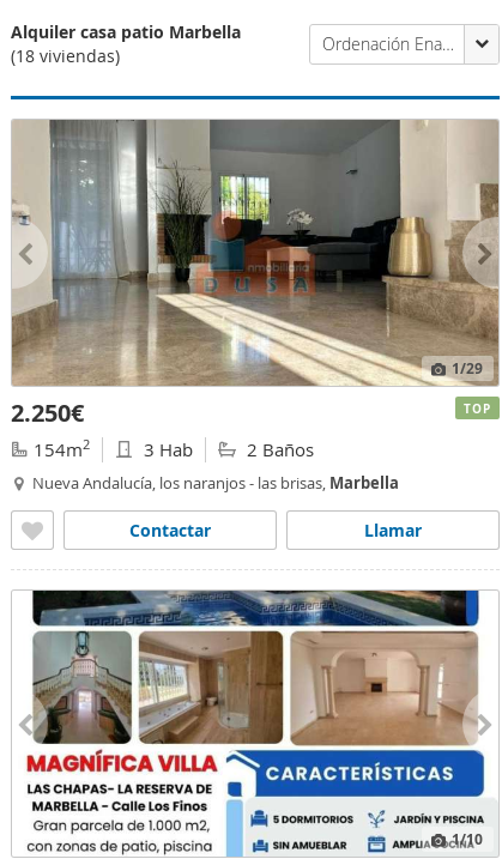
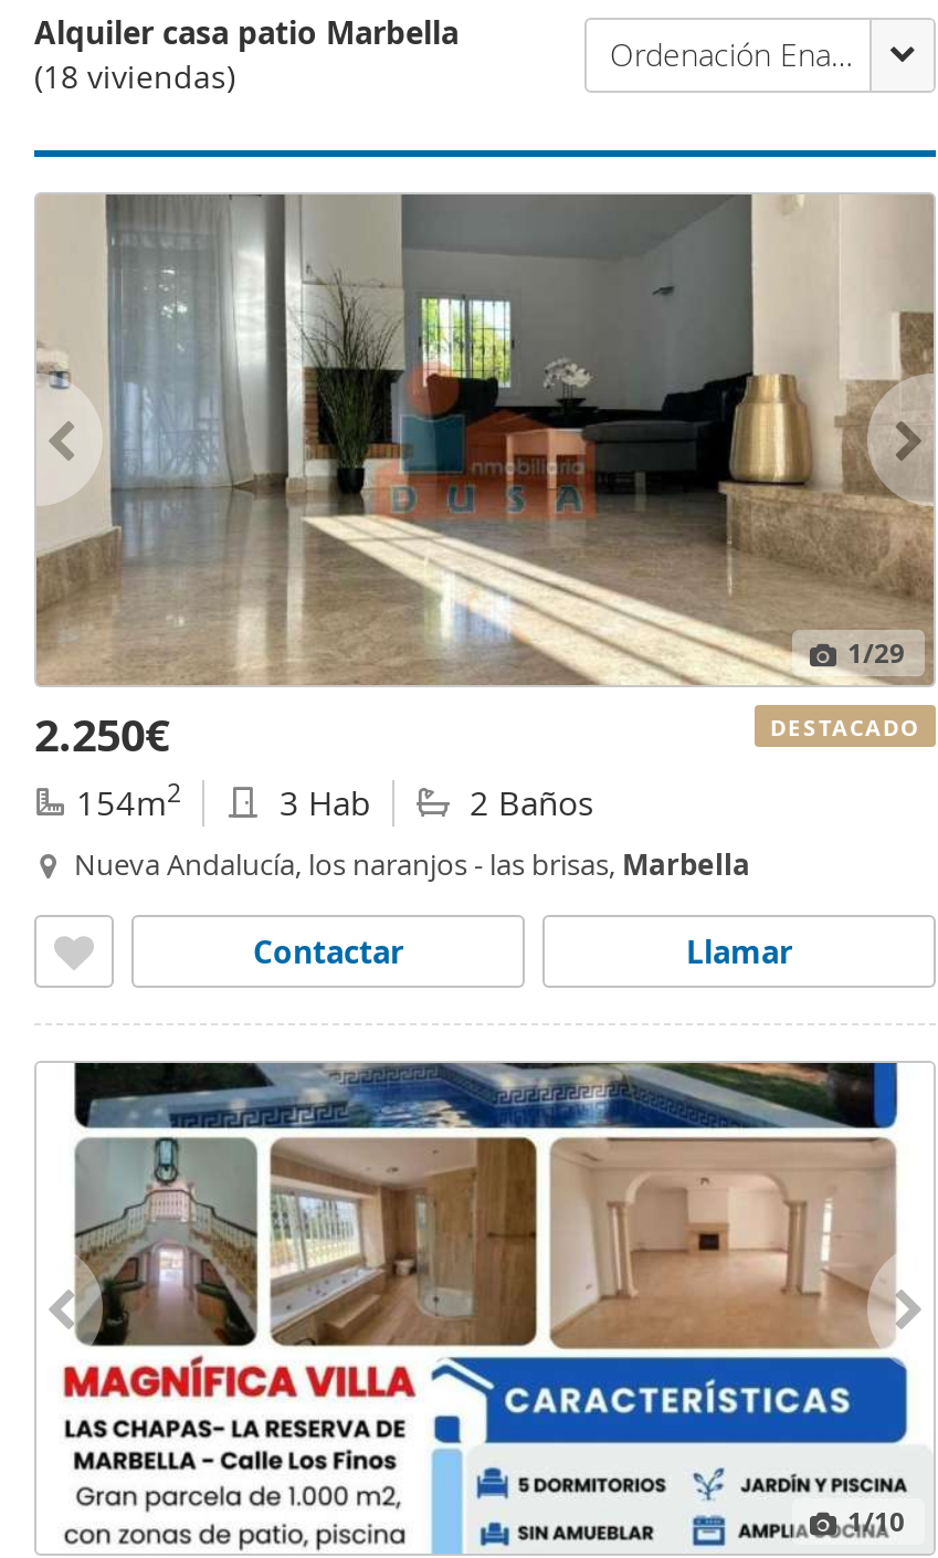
[464,400,491,417] TOP -> [770,712,920,743] DESTACADO

